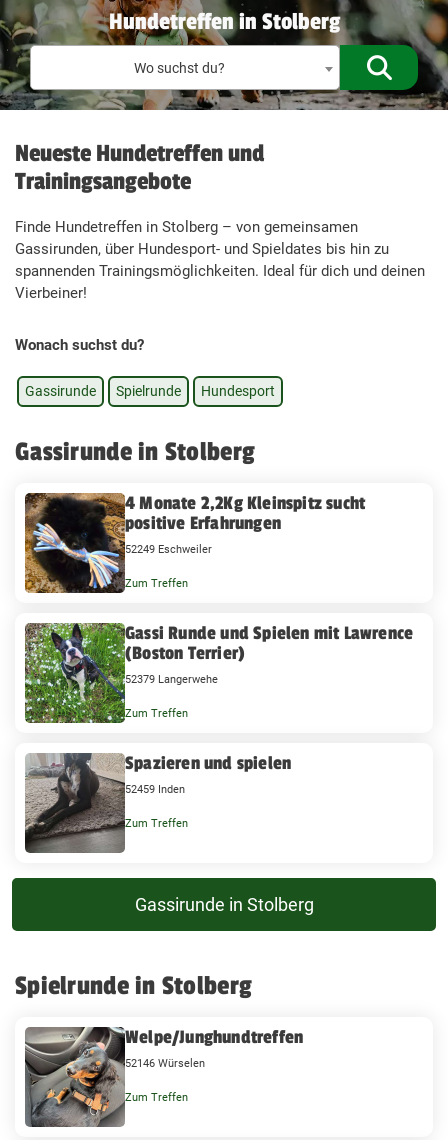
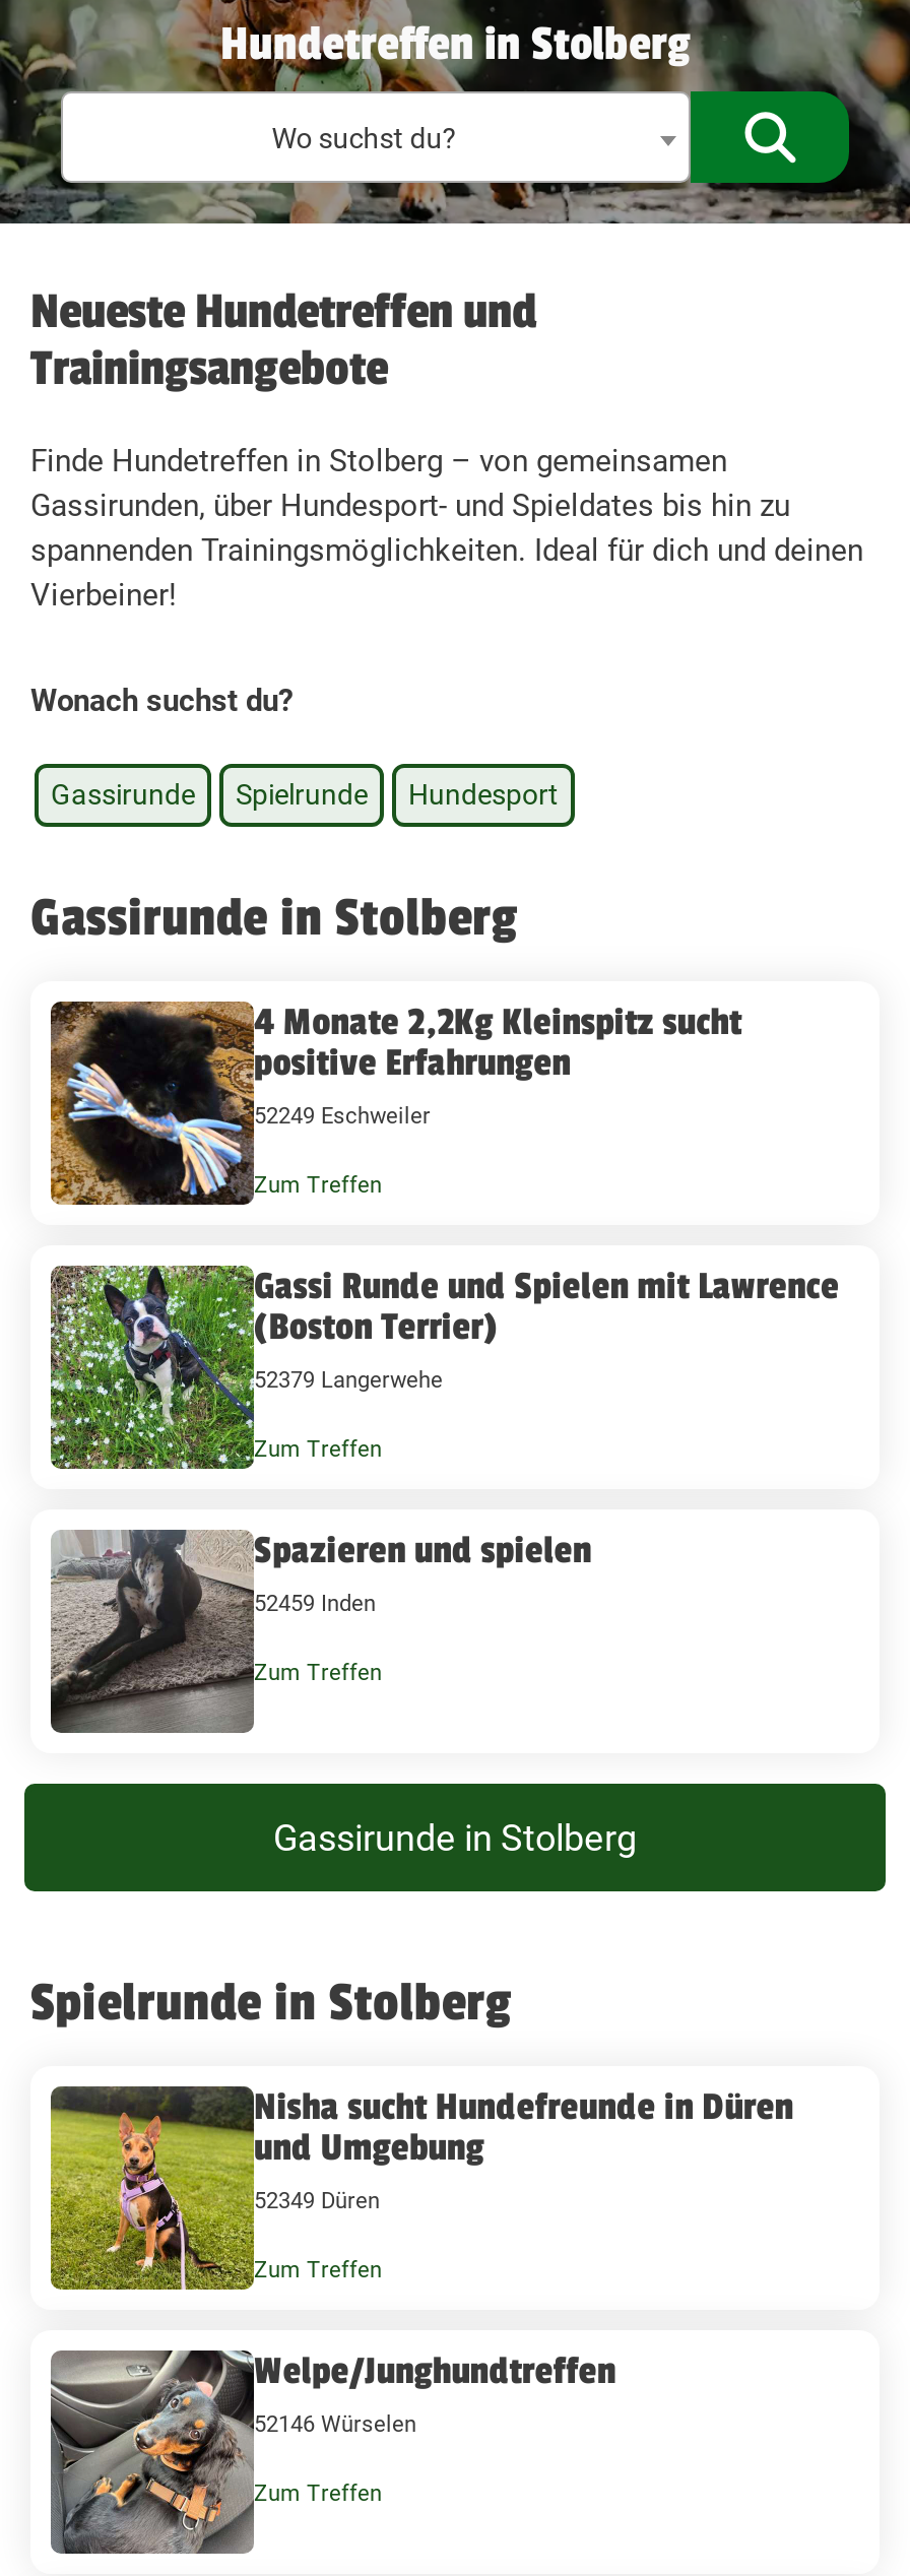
none -> [49,2084,793,2292] [image] | Nisha sucht Hundefreunde in Düren | und Umgebung | 52349 Düren | Zum Treffen

